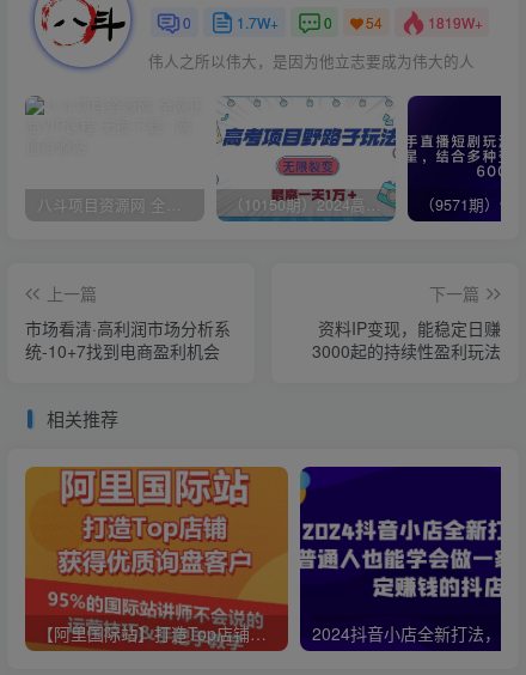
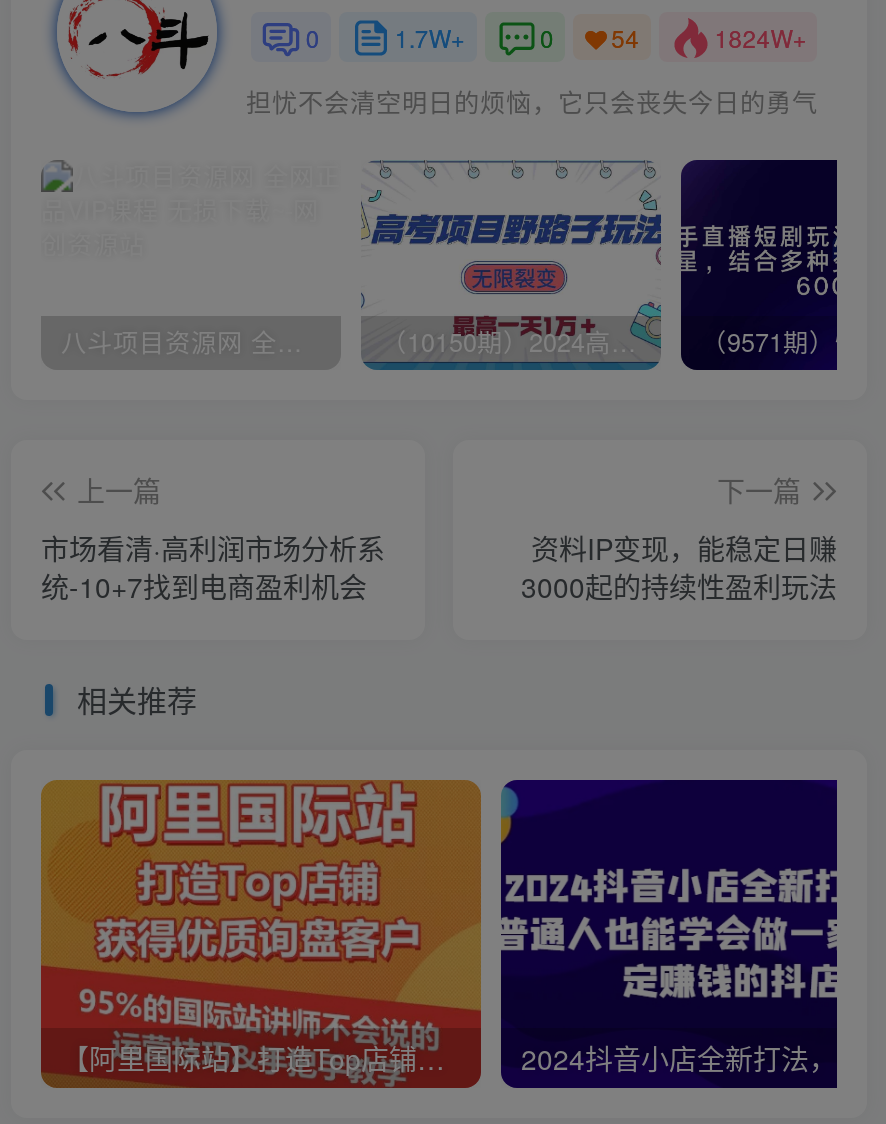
[428,12,483,32] 1819W+ -> [714,19,806,53] 1824W+
[148,51,474,72] 伟人之所以伟大，是因为他立志要成为伟大的人 -> [246,85,818,121] 担忧不会清空明日的烦恼，它只会丧失今日的勇气

